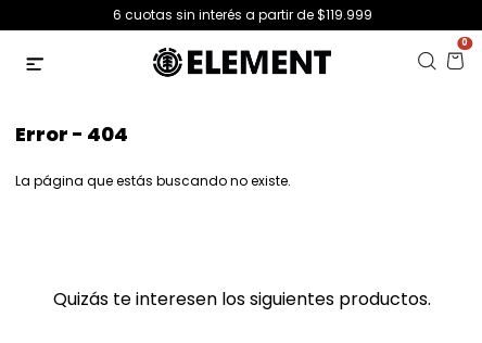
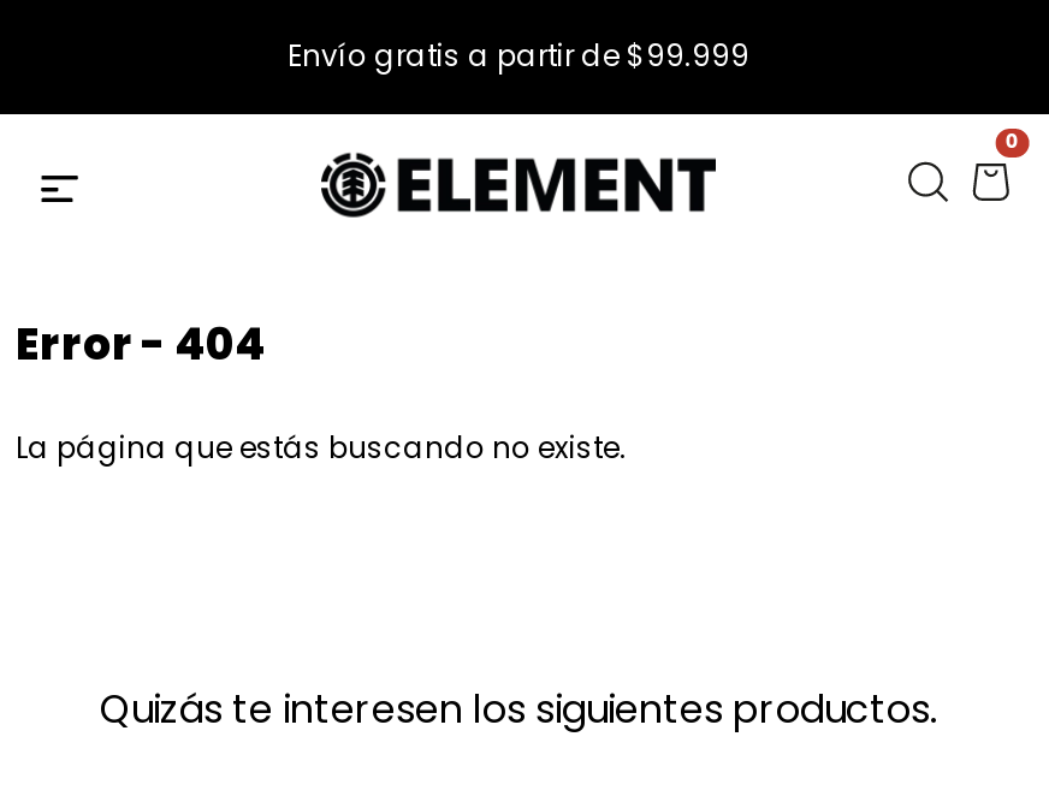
[112,5,372,24] 6 cuotas sin interés a partir de $119.999 -> [288,35,749,76] Envío gratis a partir de $99.999

